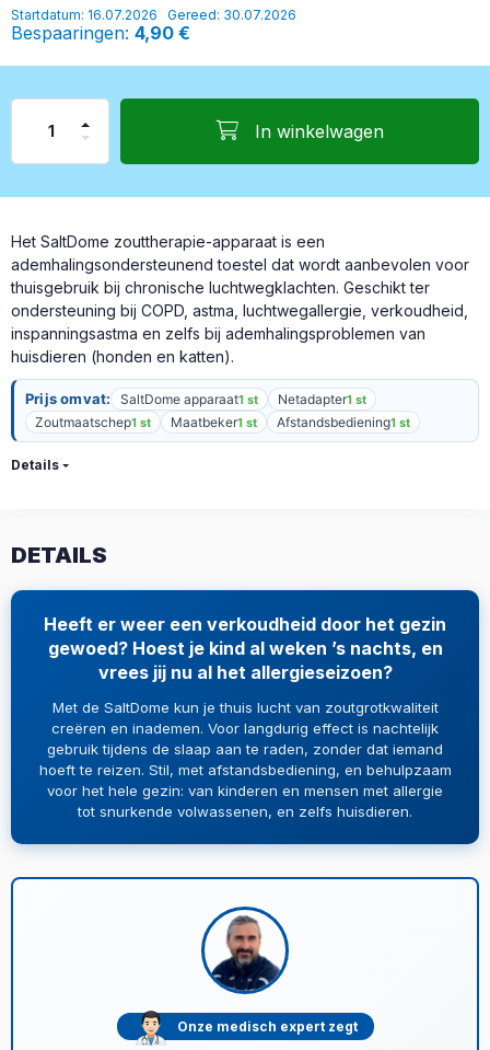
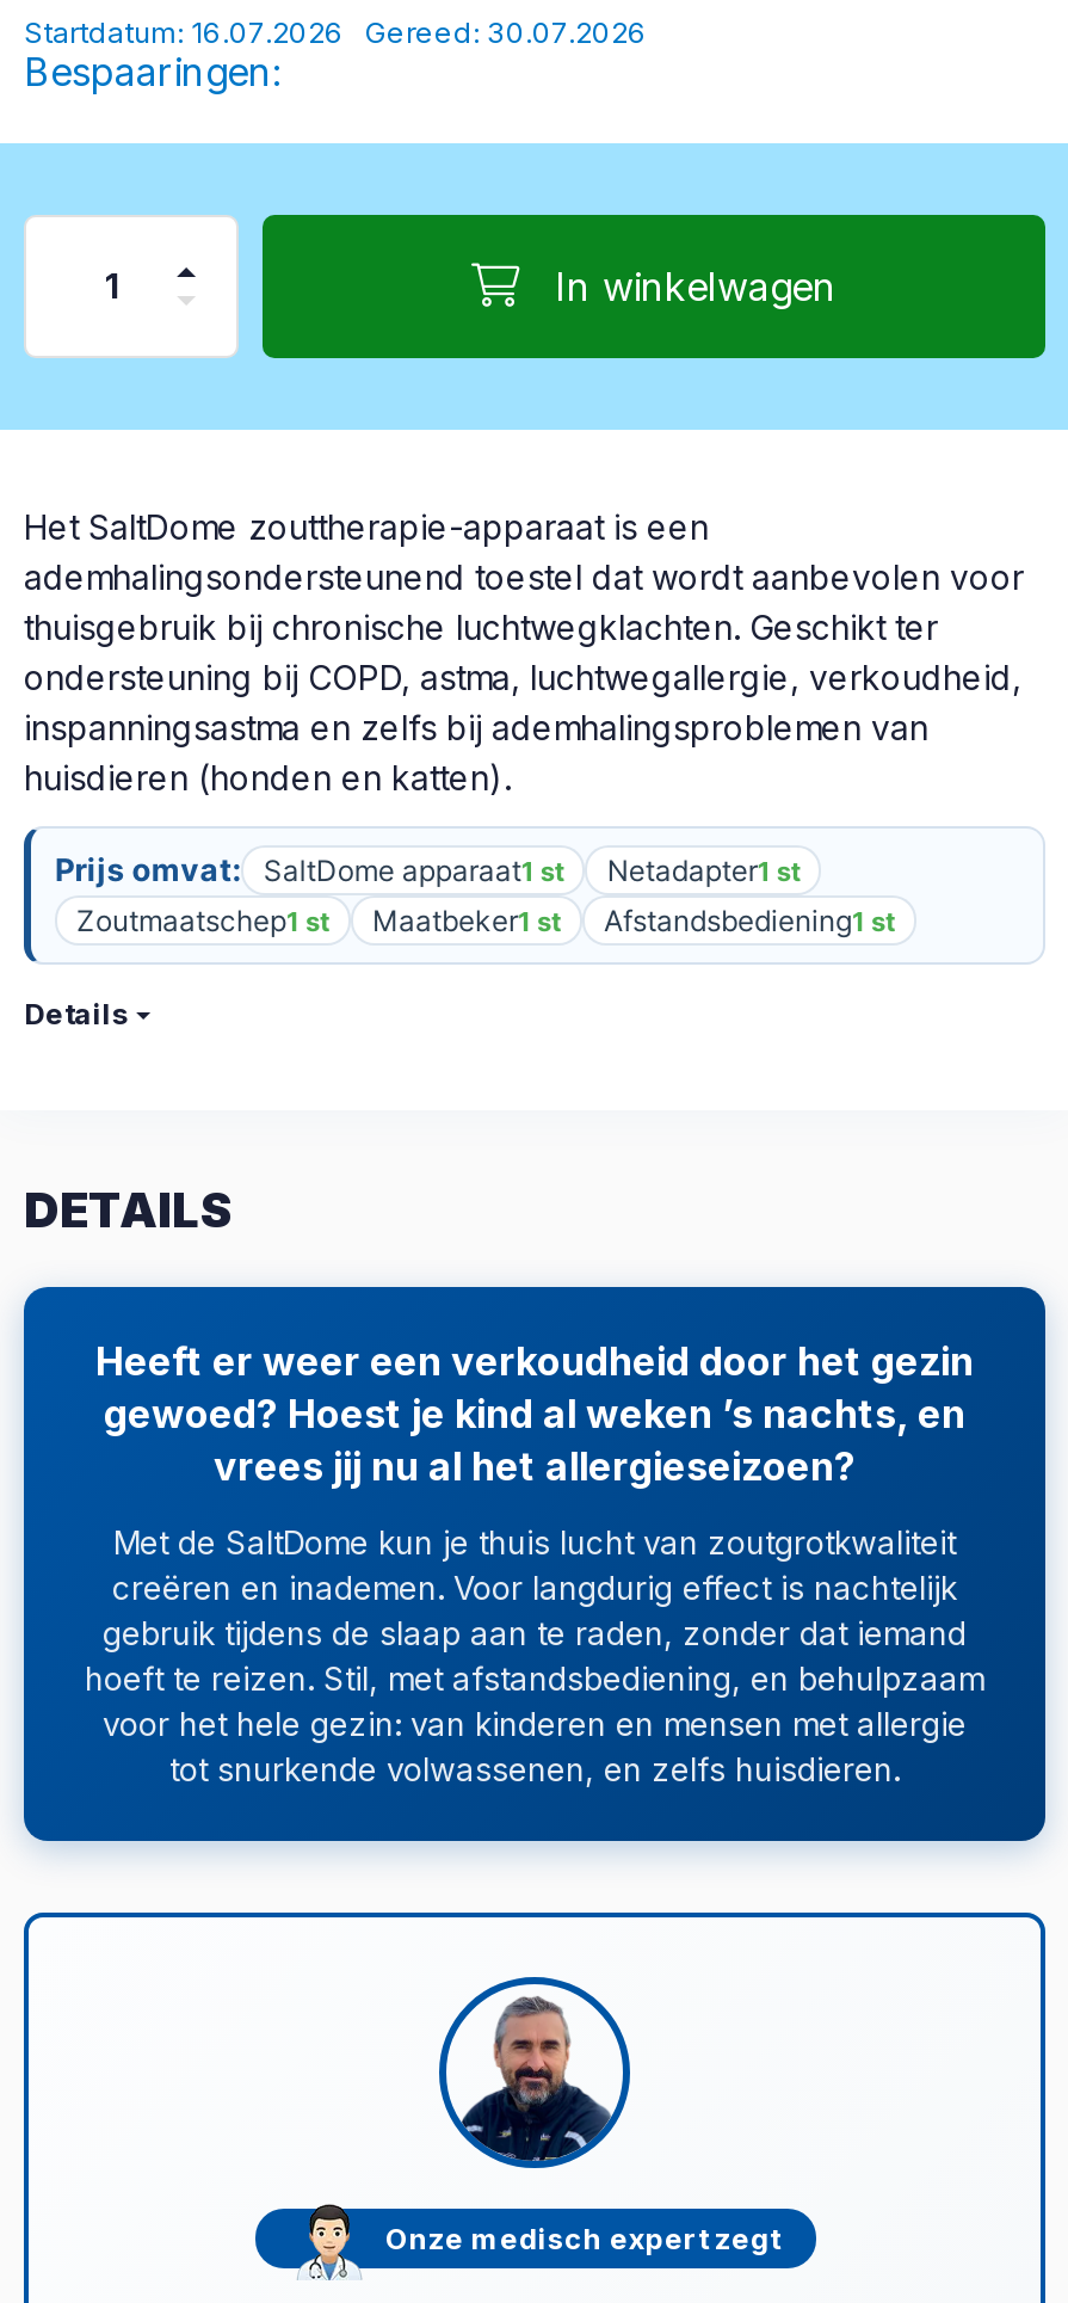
[11,22,190,44] Bespaaringen 4,90 € -> [24,48,272,96] Bespaaringen

